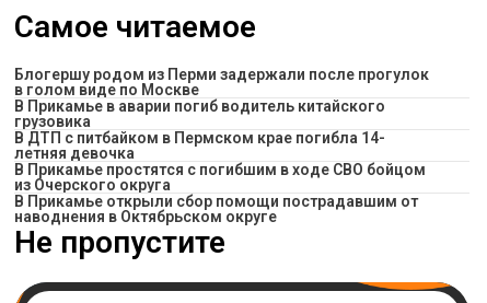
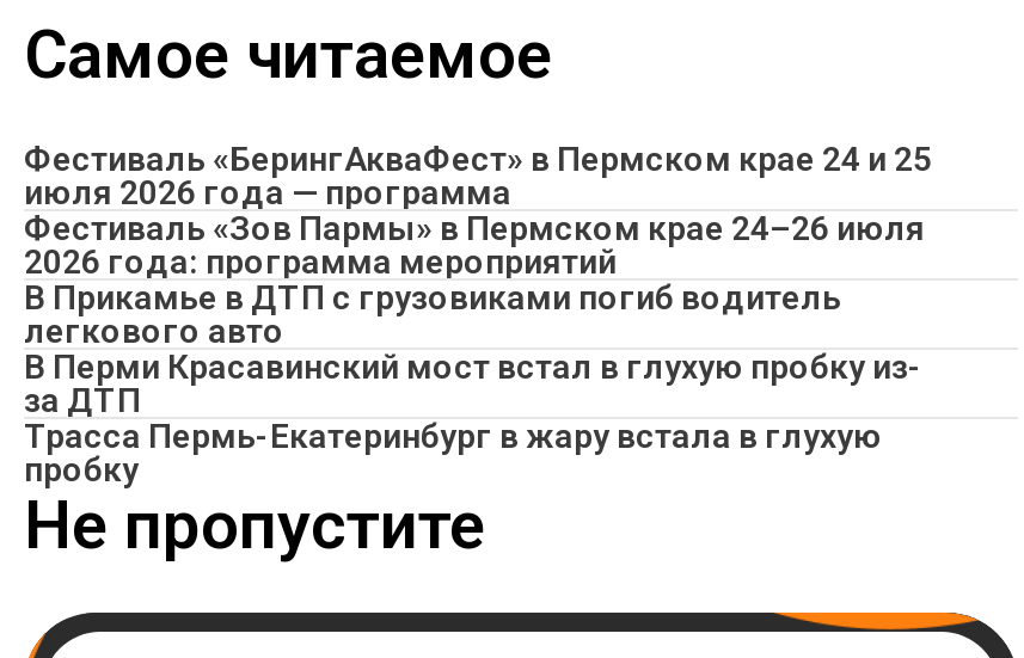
[14,66,429,226] Блогершу родом из Перми задержали после прогулок | в голом виде по Москве | В Прикамье в аварии погиб водитель китайского | грузовика | В ДТП с питбайком в Пермском крае погибла 14- | летняя девочка | В Прикамье простятся с погибшим в ходе СВО бойцом | из Очерского округа | В Прикамье открыли сбор помощи пострадавшим от | наводнения в Октябрьском округе -> [24,141,932,490] Фестиваль «БерингАкваФест» в Пермском крае 24 и 25 | июля 2026 года — программа | Фестиваль «Зов Пармы» в Пермском крае 24–26 июля | 2026 года: программа мероприятий | В Прикамье в ДТП с грузовиками погиб водитель | легкового авто | В Перми Красавинский мост встал в глухую пробку из- | за ДТП | Трасса Пермь-Екатеринбург в жару встала в глухую | пробку

